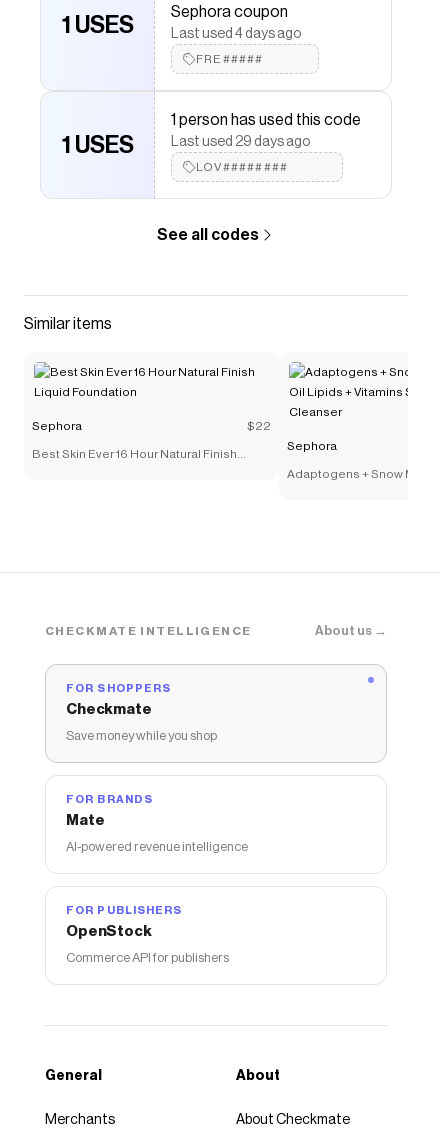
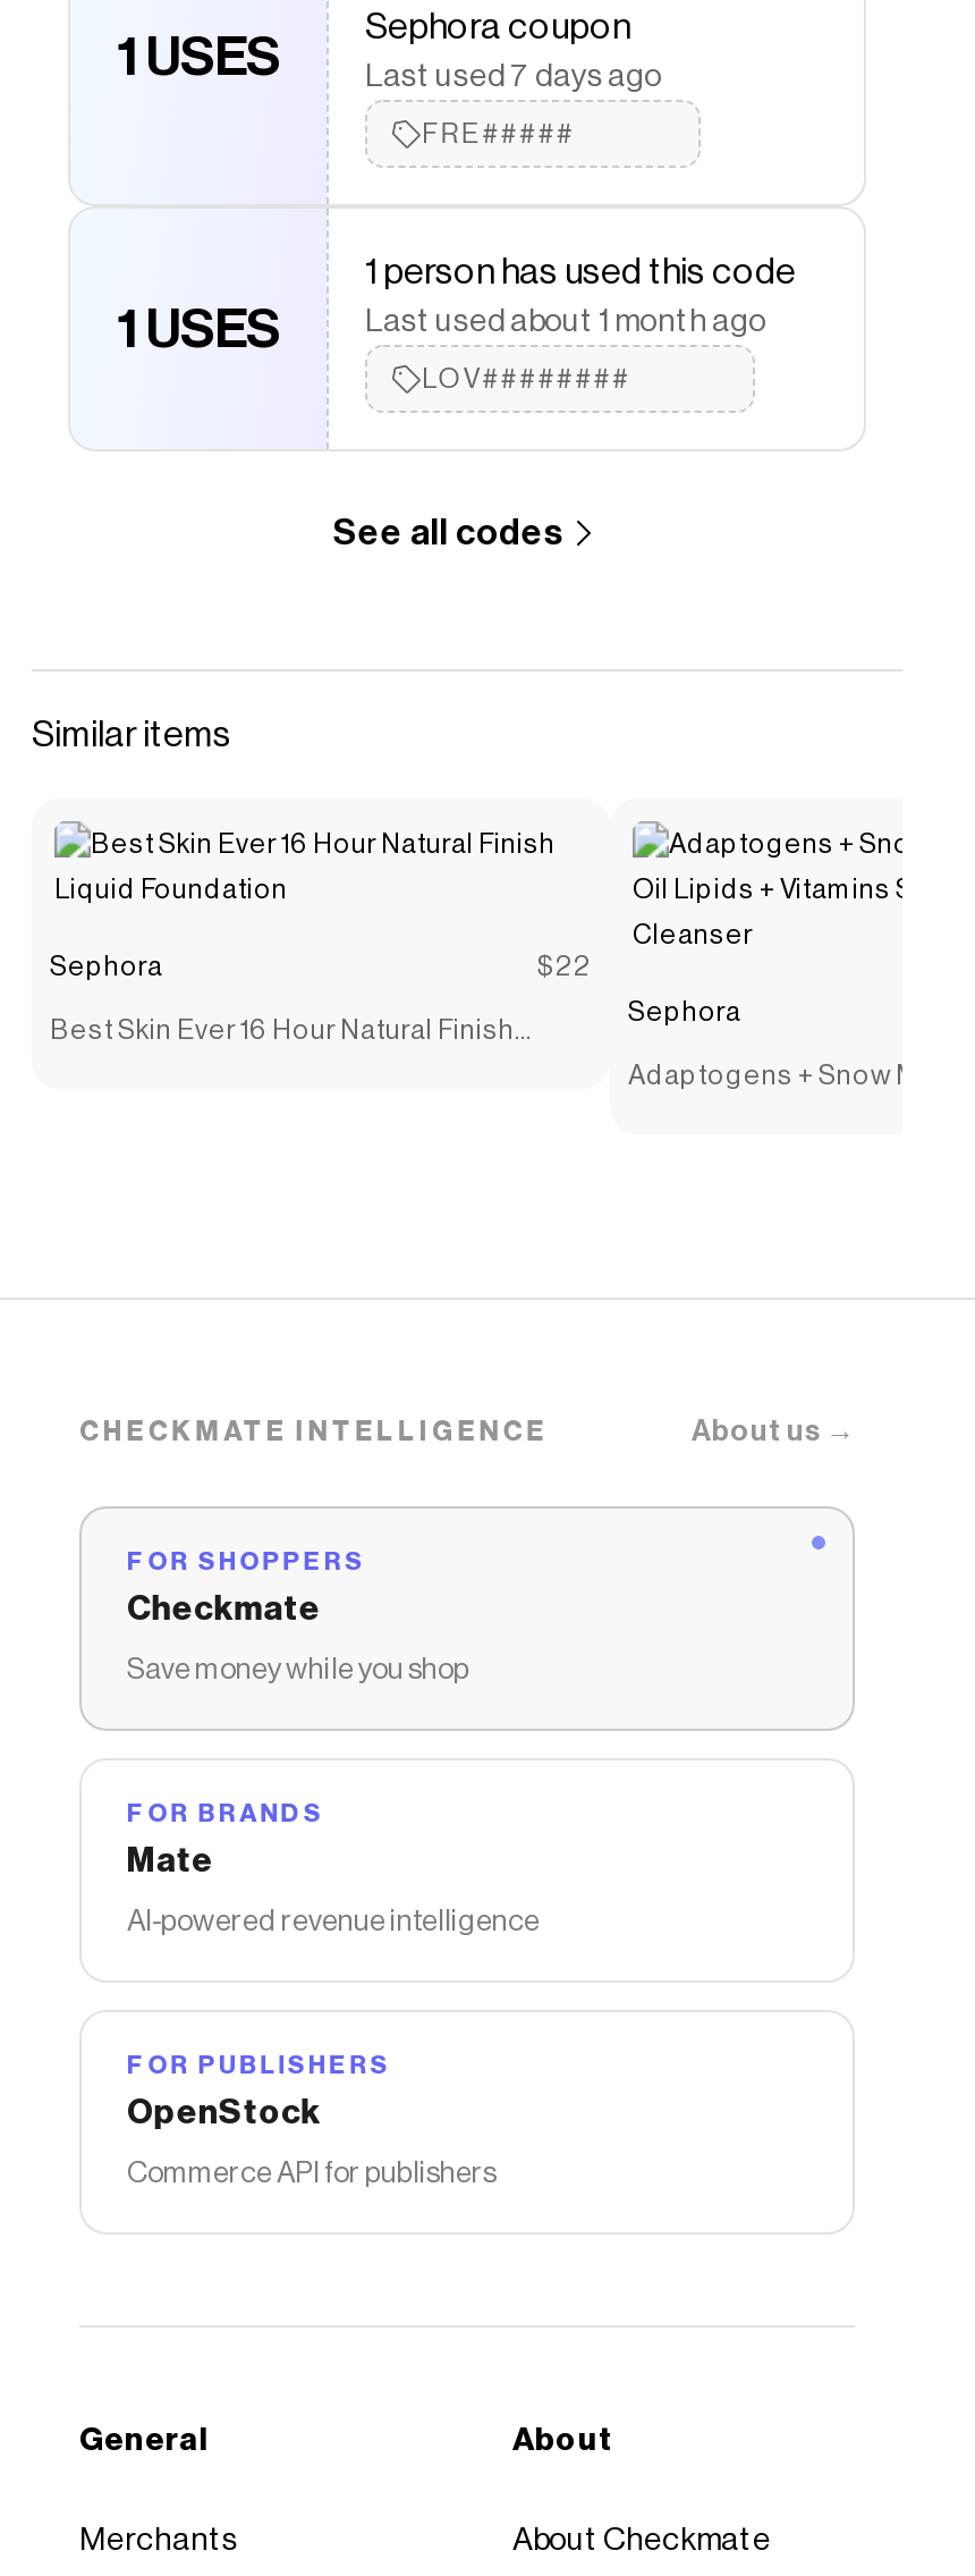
[171,27,301,41] Last used 4 days ago -> [365,61,662,93] Last used 7 days ago
[171,135,310,149] Last used 29 days ago -> [365,306,766,338] Last used about 1 month ago

